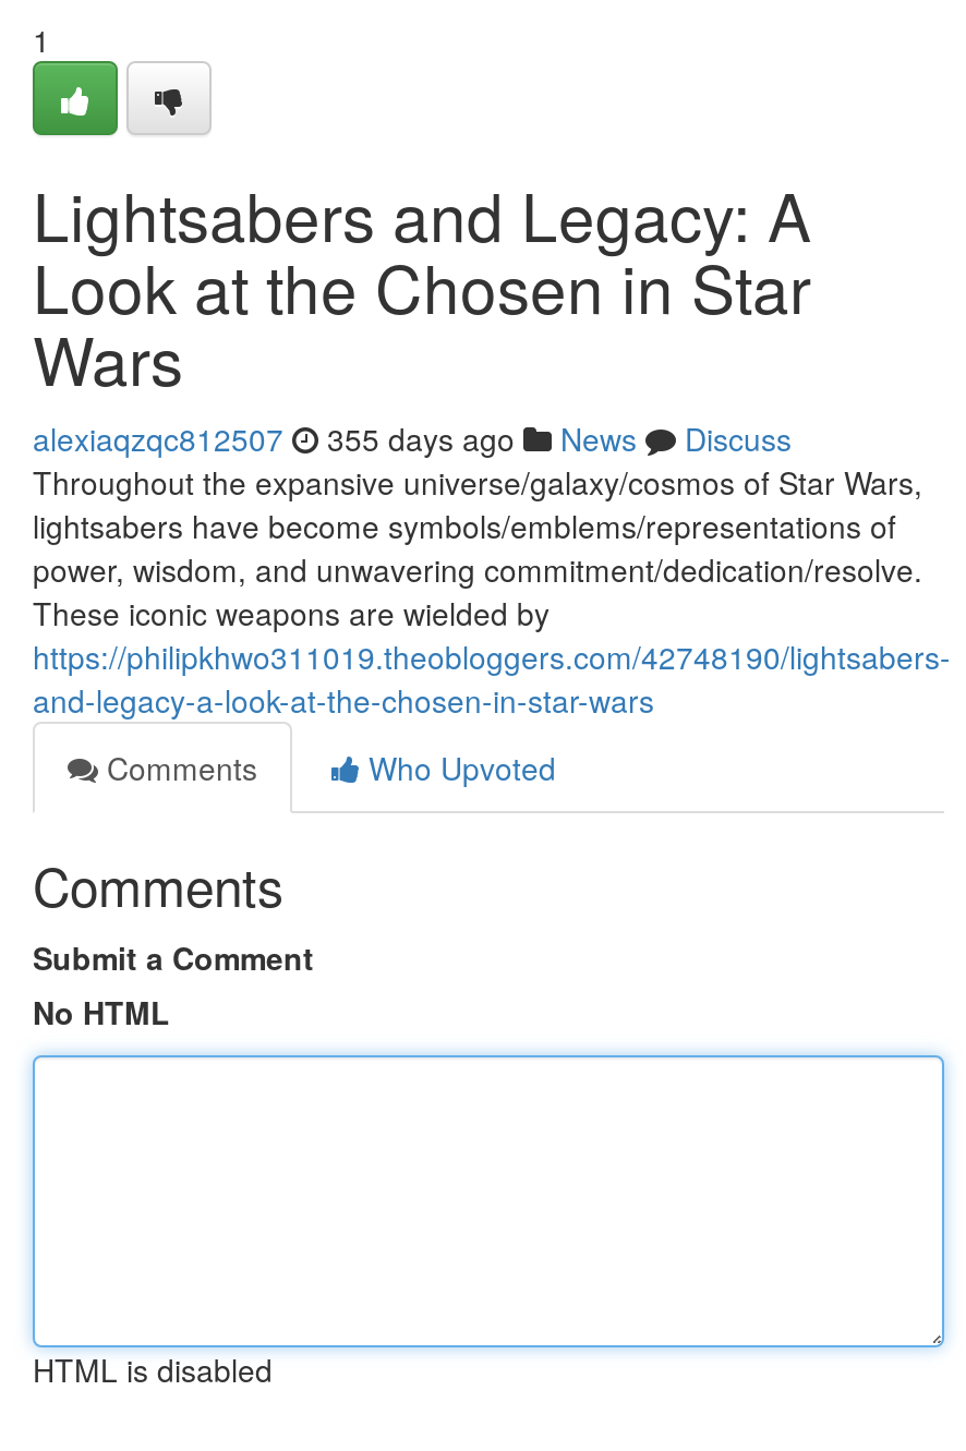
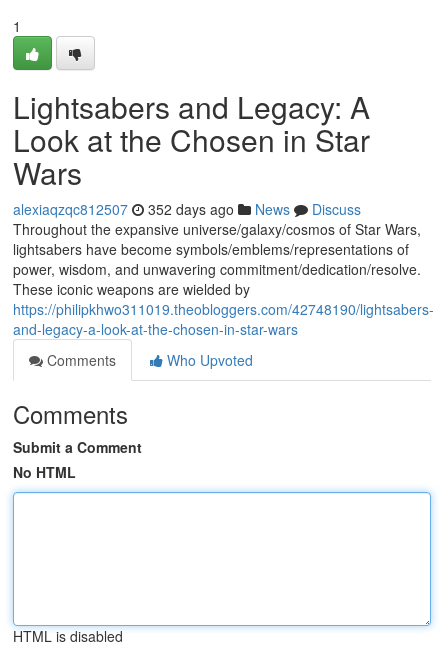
[33,416,792,460] alexiaqzqc812507 355 days ago News Discuss -> [13,199,361,219] alexiaqzqc812507 352 days ago News Discuss

